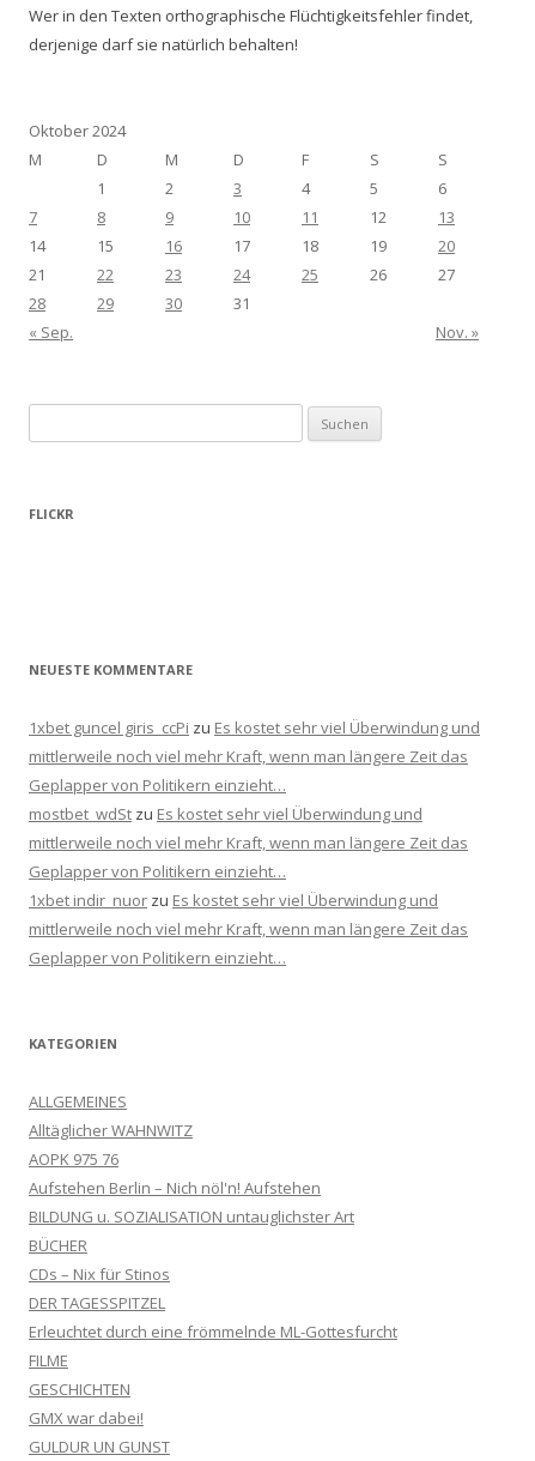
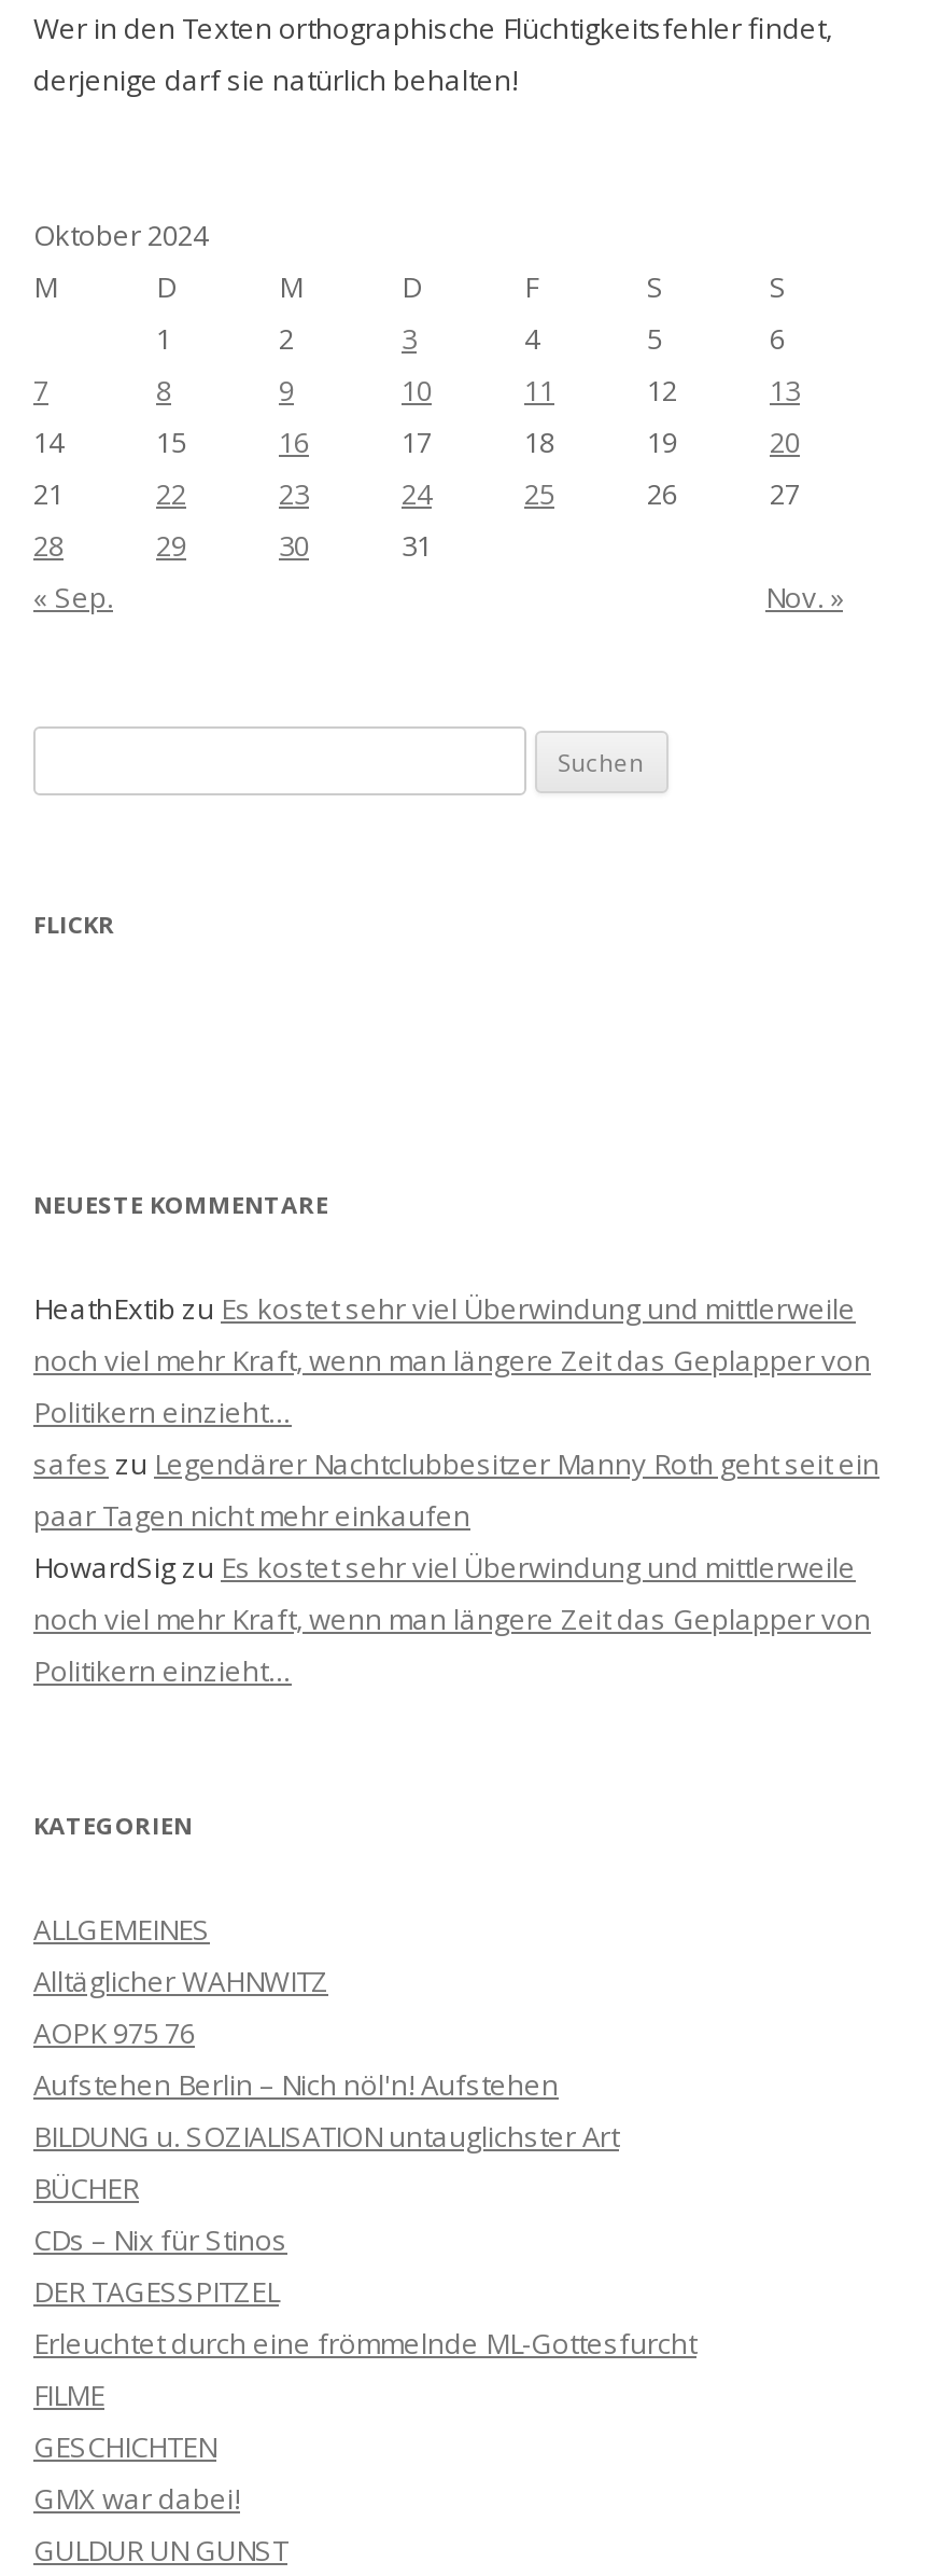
[29,716,480,968] 1xbet guncel giris_ccPi zu Es kostet sehr viel Überwindung und | mittlerweile noch viel mehr Kraft, wenn man längere Zeit das | Geplapper von Politikern einzieht… | mostbet_wdSt zu Es kostet sehr viel Überwindung und | mittlerweile noch viel mehr Kraft, wenn man längere Zeit das | Geplapper von Politikern einzieht… | 1xbet indir_nuor zu Es kostet sehr viel Überwindung und | mittlerweile noch viel mehr Kraft, wenn man längere Zeit das | Geplapper von Politikern einzieht… -> [33,1289,879,1690] HeathExtib zu Es kostet sehr viel Überwindung und mittlerweile | noch viel mehr Kraft, wenn man längere Zeit das Geplapper von | Politikern einzieht… | safes zu Legendärer Nachtclubbesitzer Manny Roth geht seit ein | paar Tagen nicht mehr einkaufen | HowardSig zu Es kostet sehr viel Überwindung und mittlerweile | noch viel mehr Kraft, wenn man längere Zeit das Geplapper von | Politikern einzieht…

